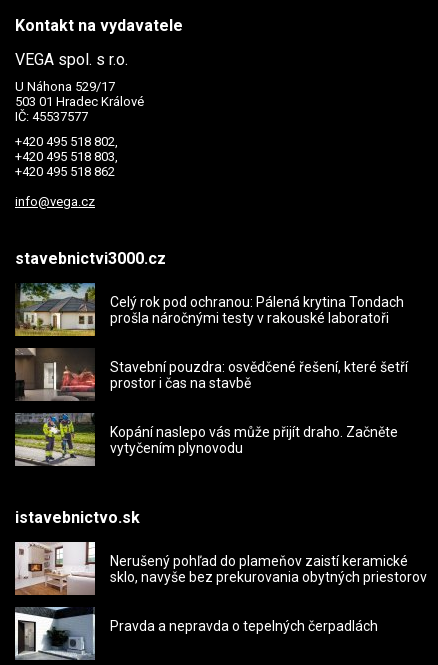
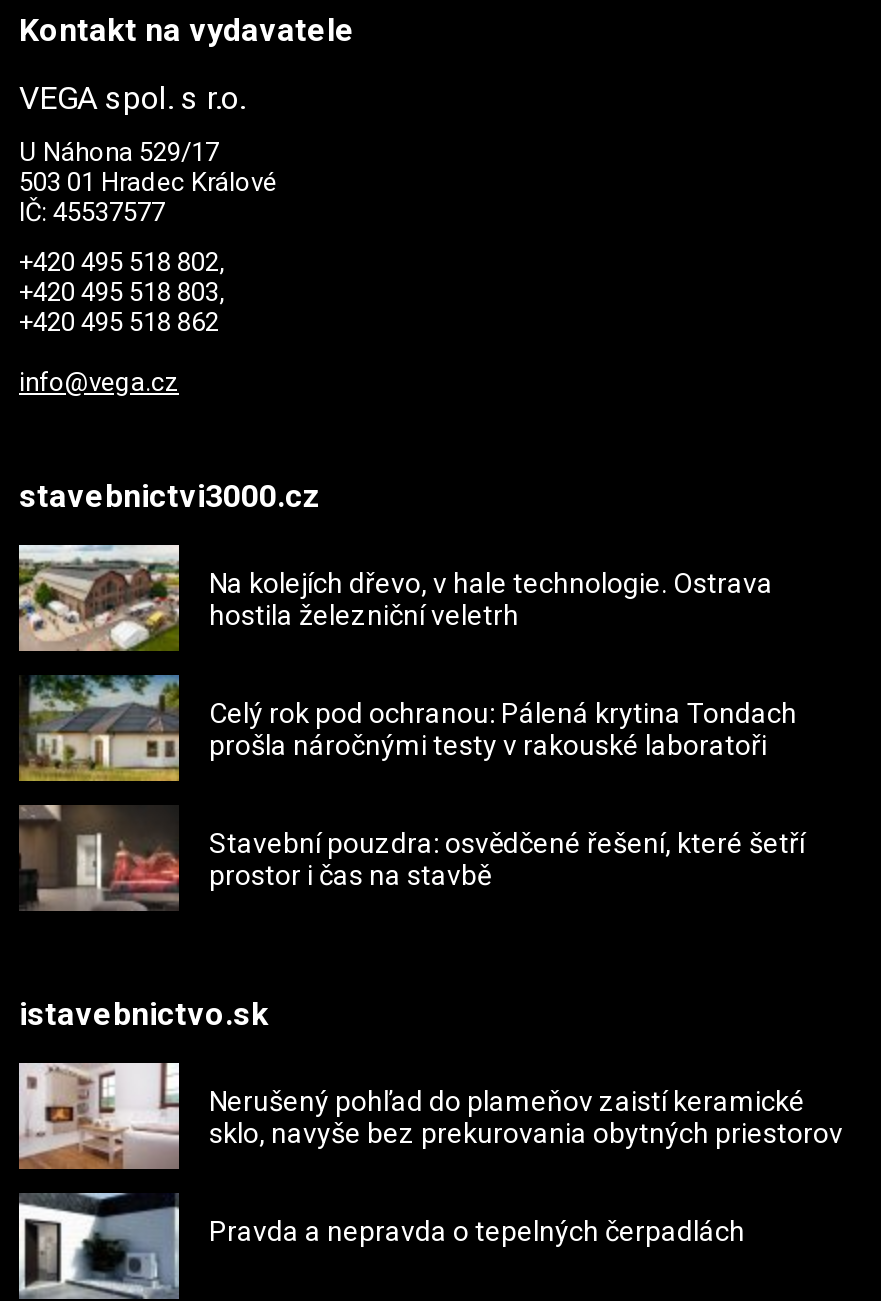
none -> [17,543,773,653] [image] | Na kolejích dřevo, v hale technologie. Ostrava | hostila železniční veletrh
moved [14,281,408,391] -> [17,671,805,890]: [image] | Celý rok pod ochranou: Pálená krytina Tondach | prošla náročnými testy v rakouské laboratoři | Stavební pouzdra: osvědčené řešení, které šetří | prostor i čas na stavbě
[14,413,398,466] [image] | Kopání naslepo vás může přijít draho. Začněte | vytyčením plynovodu -> none

